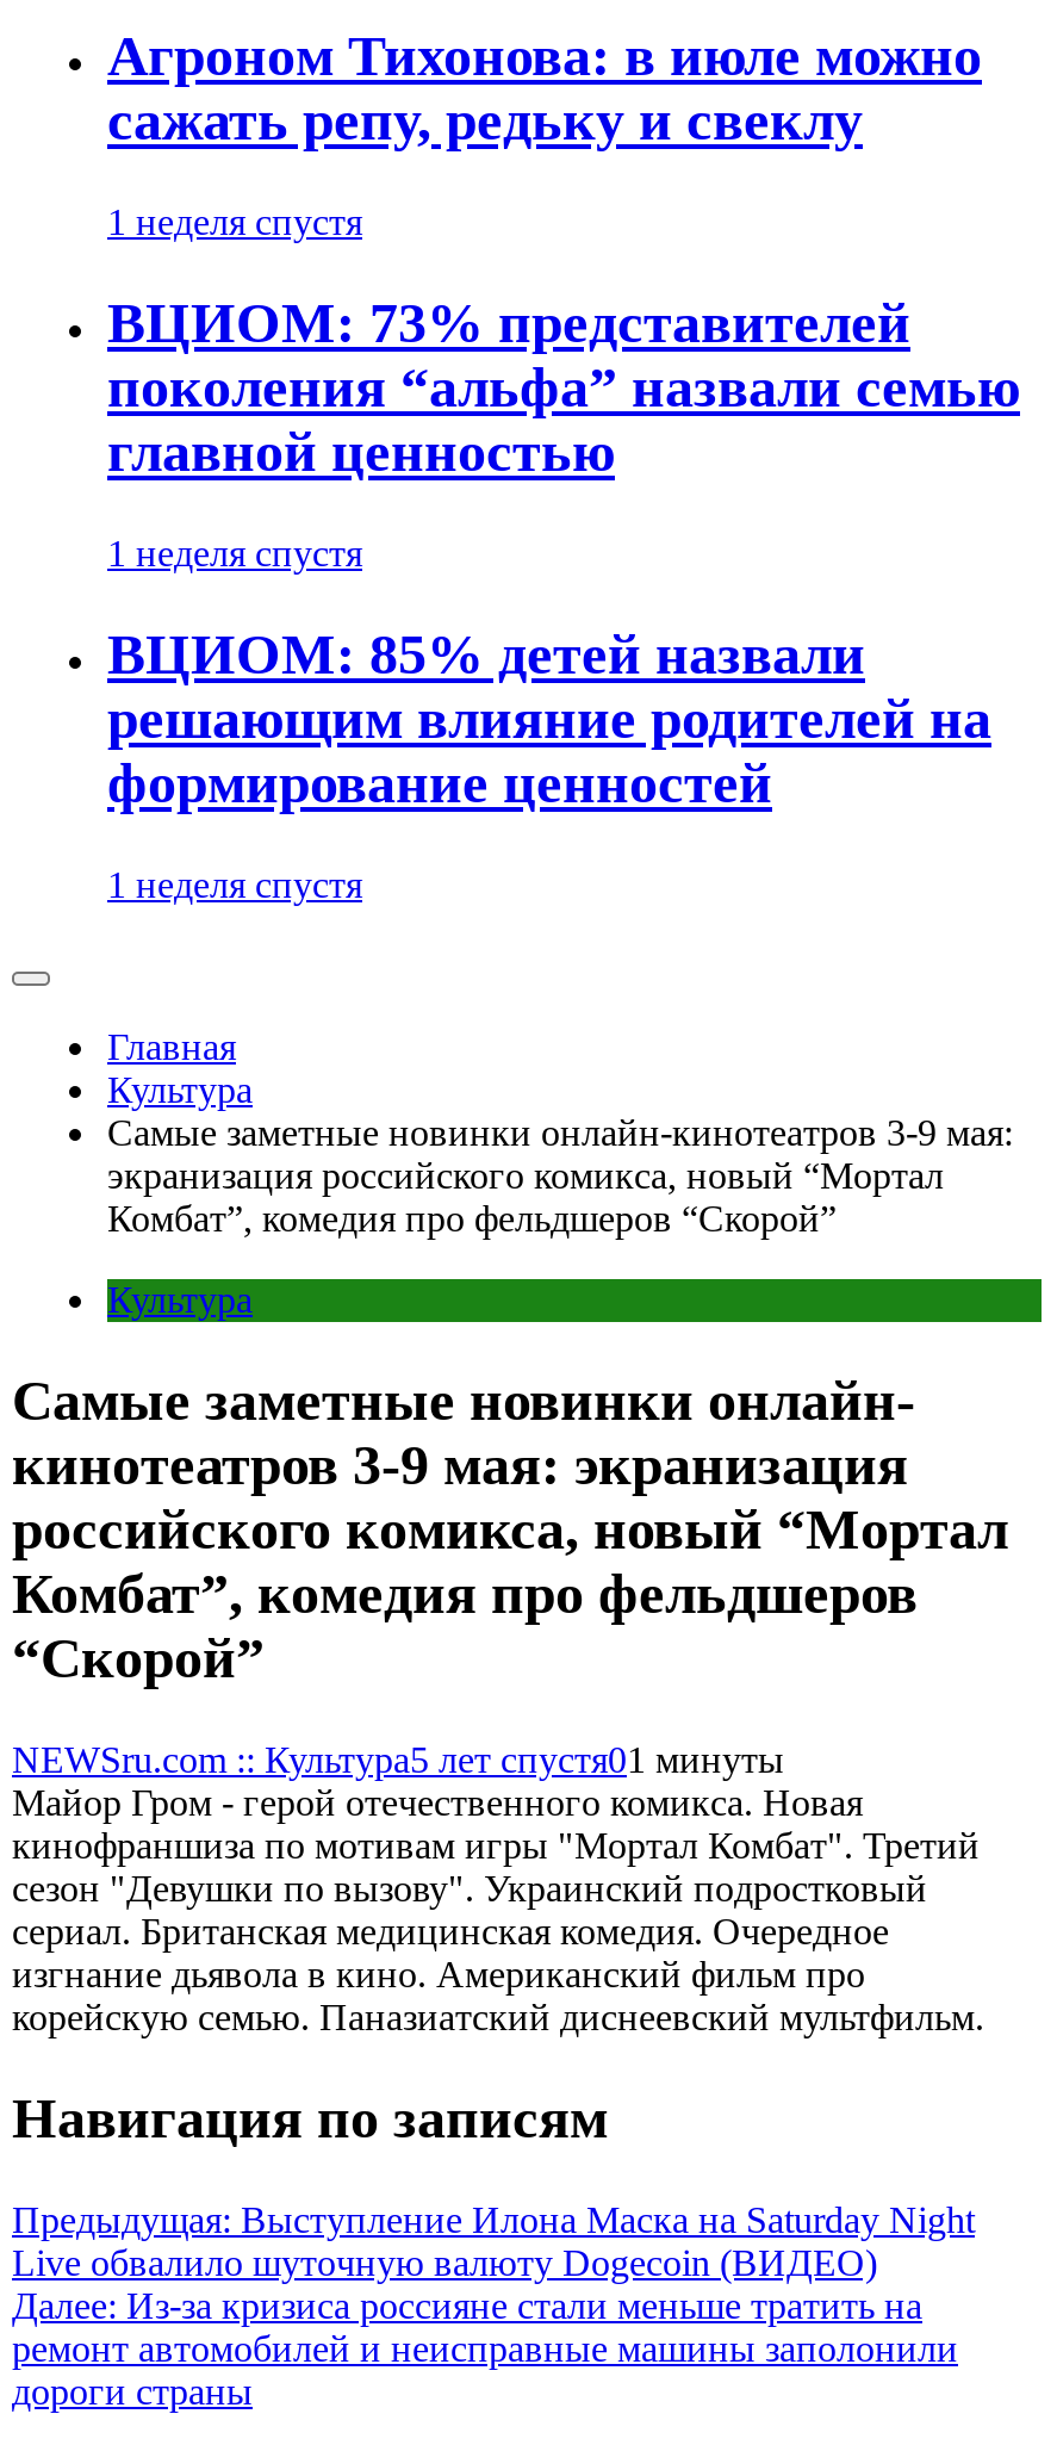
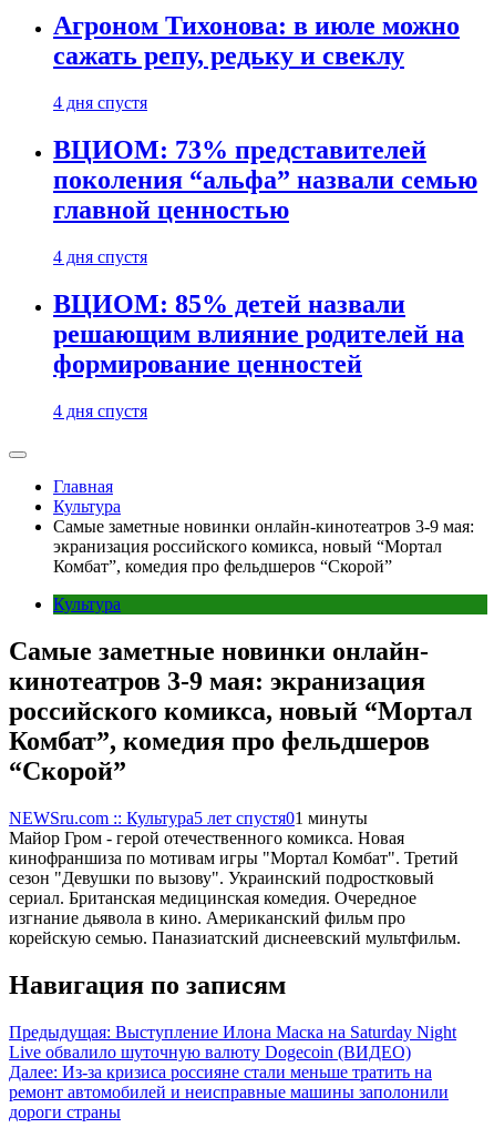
[107,202,362,243] 1 неделя спустя -> [53,94,147,112] 4 дня спустя
[107,533,362,574] 1 неделя спустя -> [53,248,147,266] 4 дня спустя
[107,864,362,905] 1 неделя спустя -> [53,402,147,420] 4 дня спустя

